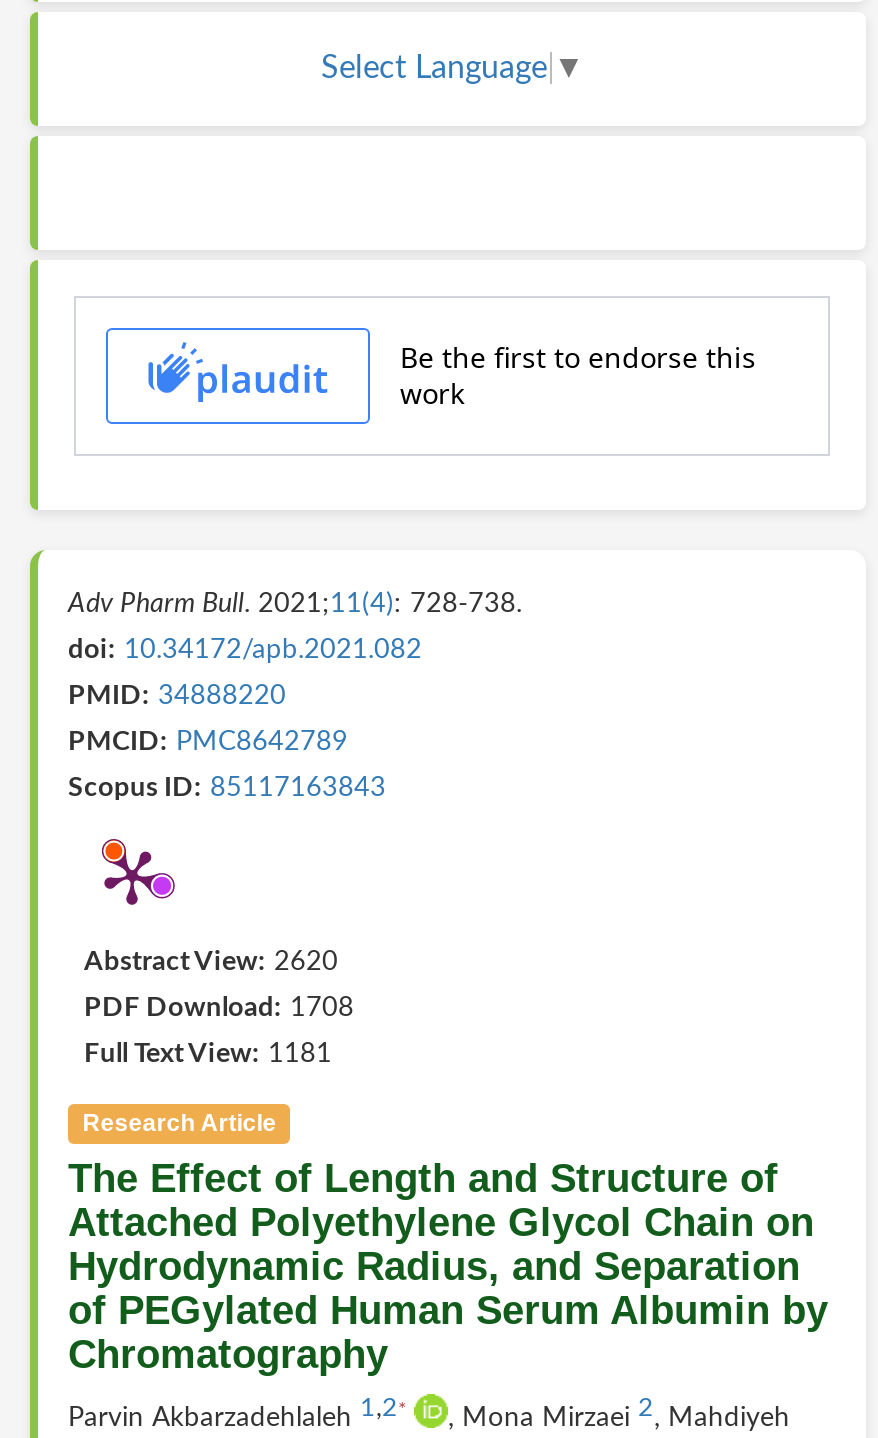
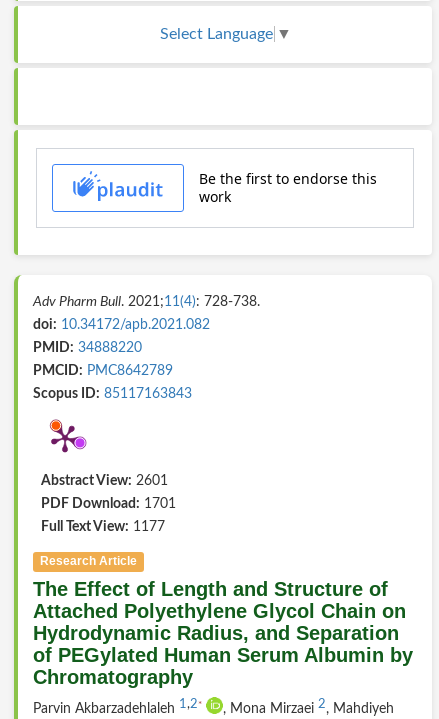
[84,949,338,977] Abstract View: 2620 -> [41,474,168,488] Abstract View: 2601
[84,995,354,1023] PDF Download: 1708 -> [41,497,176,511] PDF Download: 1701
[84,1041,332,1069] Full Text View: 1181 -> [41,520,165,534] Full Text View: 1177

